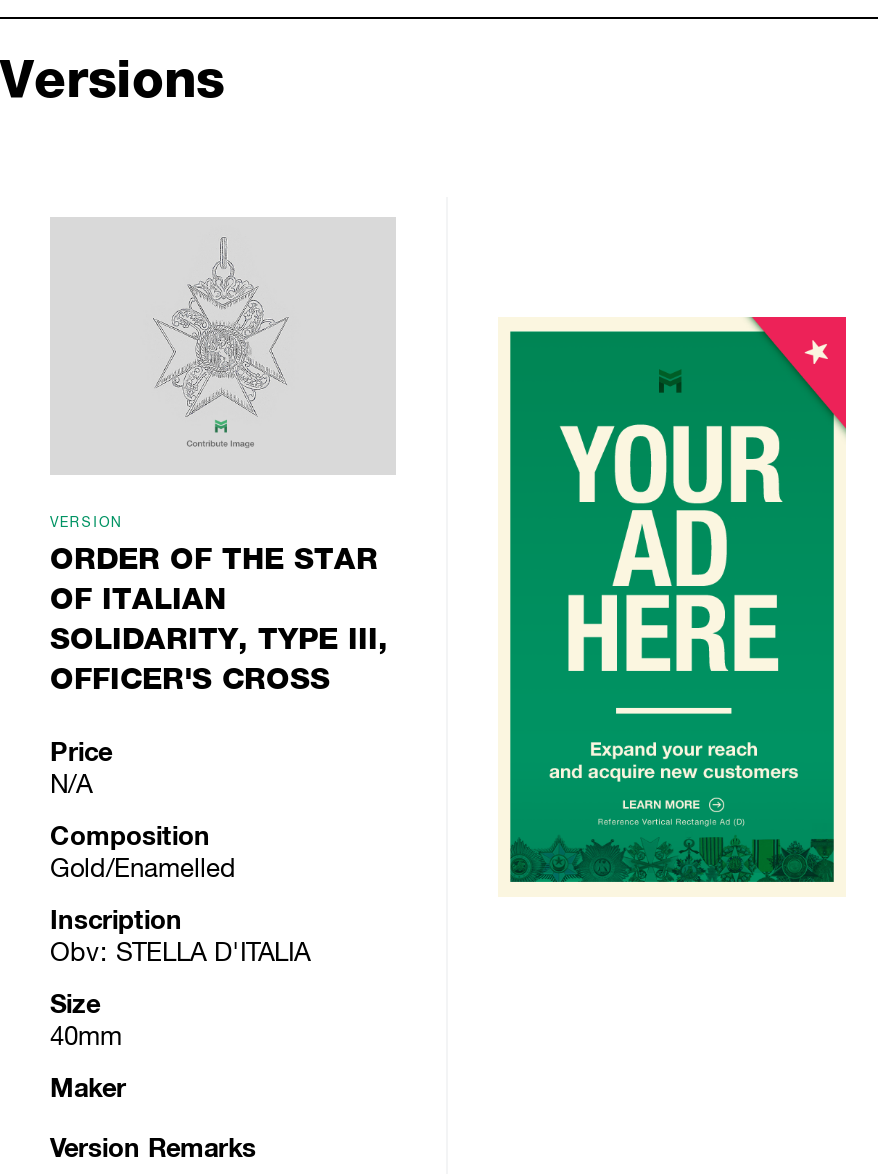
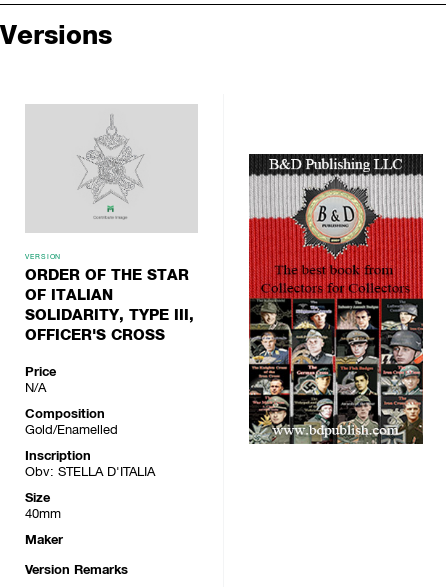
[498,315,848,897] [image] -> [248,153,424,445] [image]

